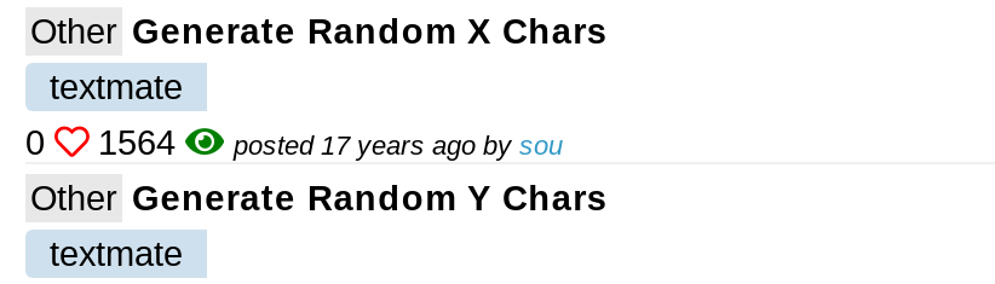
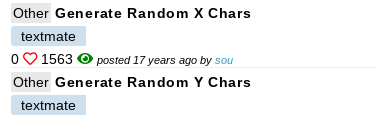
[25,122,563,161] 0 1564 posted 17 years ago by sou -> [11,51,233,67] 0 1563 posted 17 years ago by sou

